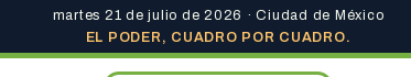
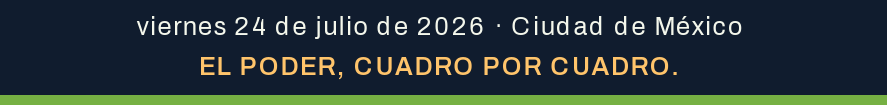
[52,8,384,23] martes 21 de julio de 2026 · Ciudad de México -> [137,13,743,41] viernes 24 de julio de 2026 · Ciudad de México

